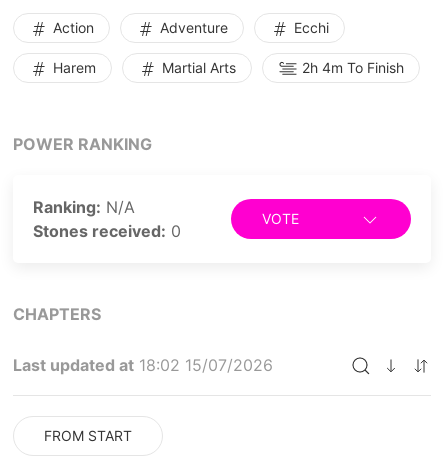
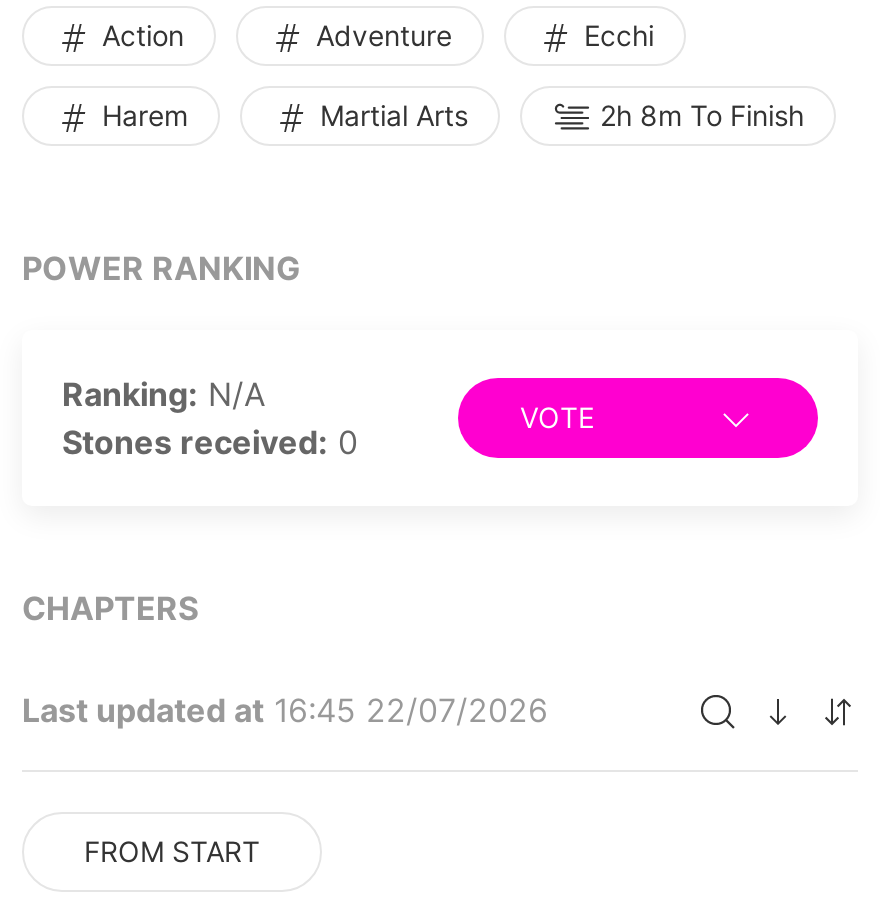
[298,59,404,76] 2h 4m To Finish -> [592,98,804,132] 2h 8m To Finish
[13,355,273,375] Last updated at 18:02 15/07/2026 -> [22,690,548,730] Last updated at 16:45 22/07/2026

